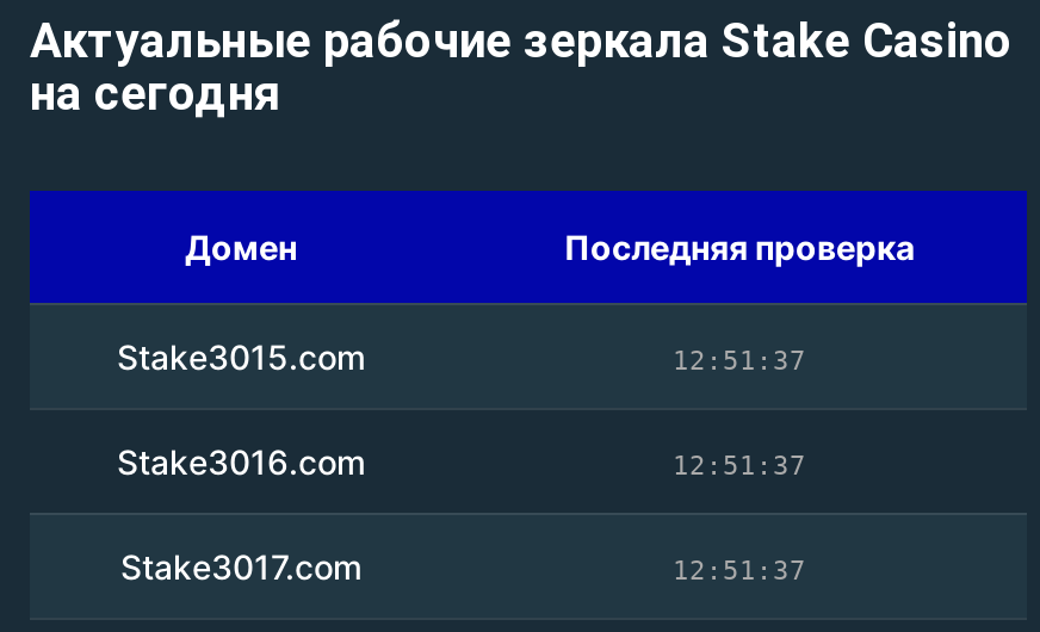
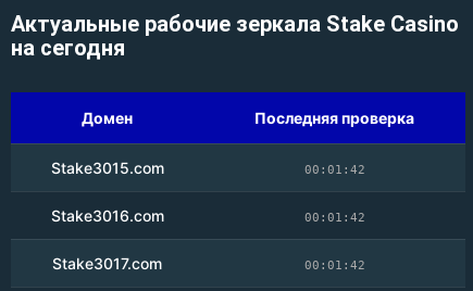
[673,345,806,376] 12:51:37 -> [304,162,365,177] 00:01:42
[673,450,806,481] 12:51:37 -> [304,210,365,224] 00:01:42
[673,555,806,586] 12:51:37 -> [304,258,365,272] 00:01:42

